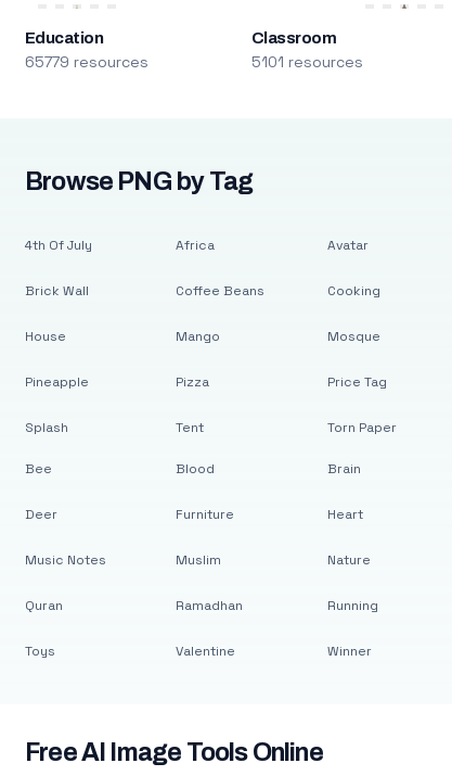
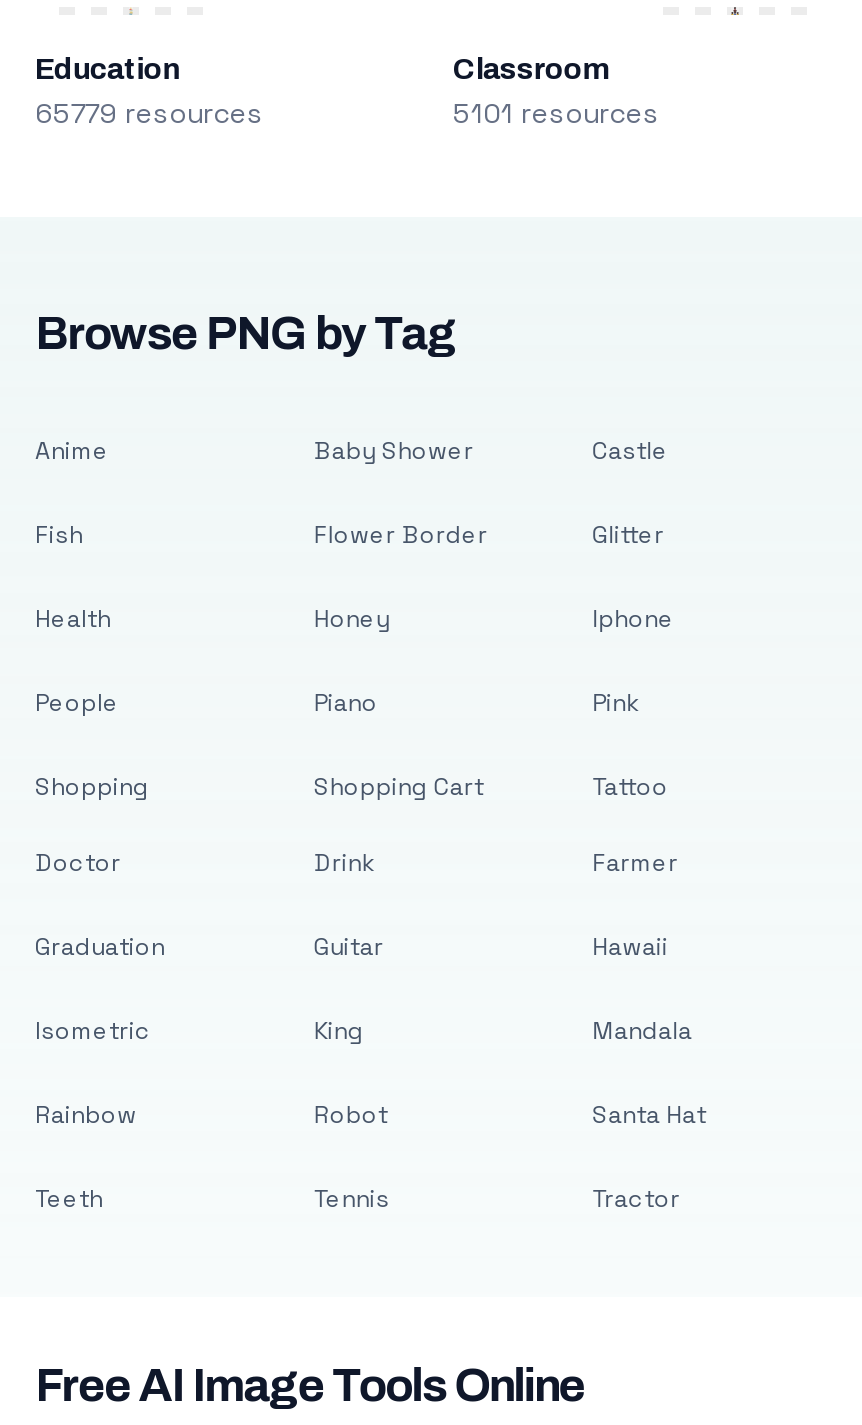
[25,237,92,254] 4th Of July -> [35,435,109,467] Anime
[176,237,215,254] Africa -> [314,435,474,467] Baby Shower
[327,237,368,254] Avatar -> [592,435,668,467] Castle
[25,282,89,300] Brick Wall -> [35,519,83,551] Fish
[176,282,265,300] Coffee Beans -> [314,519,488,551] Flower Border
[327,282,380,300] Cooking -> [592,519,664,551] Glitter
[25,328,66,345] House -> [35,603,111,635] Health
[176,328,220,345] Mango -> [314,603,390,635] Honey
[327,328,380,345] Mosque -> [592,603,674,635] Iphone
[25,373,89,391] Pineapple -> [35,687,119,719] People
[176,373,210,391] Pizza -> [314,687,378,719] Piano
[327,373,387,391] Price Tag -> [592,687,640,719] Pink
[25,419,68,436] Splash -> [35,771,149,803] Shopping
[176,419,204,436] Tent -> [314,771,484,803] Shopping Cart
[327,419,396,436] Torn Paper -> [592,771,668,803] Tattoo
[25,460,52,478] Bee -> [35,847,121,879] Doctor
[176,460,215,478] Blood -> [314,847,376,879] Drink
[327,460,361,478] Brain -> [592,847,678,879] Farmer
[25,506,57,523] Deer -> [35,931,165,963] Graduation
[176,506,234,523] Furniture -> [314,931,384,963] Guitar
[327,506,363,523] Heart -> [592,931,668,963] Hawaii
[25,551,106,569] Music Notes -> [35,1015,151,1047] Isometric
[176,551,221,569] Muslim -> [314,1015,364,1047] King
[327,551,370,569] Nature -> [592,1015,692,1047] Mandala
[25,597,63,614] Quran -> [35,1099,137,1131] Rainbow
[176,597,243,614] Ramadhan -> [314,1099,388,1131] Robot
[327,597,378,614] Running -> [592,1099,706,1131] Santa Hat
[25,643,55,660] Toys -> [35,1183,103,1215] Teeth
[176,643,236,660] Valentine -> [314,1183,390,1215] Tennis
[327,643,371,660] Winner -> [592,1183,680,1215] Tractor

